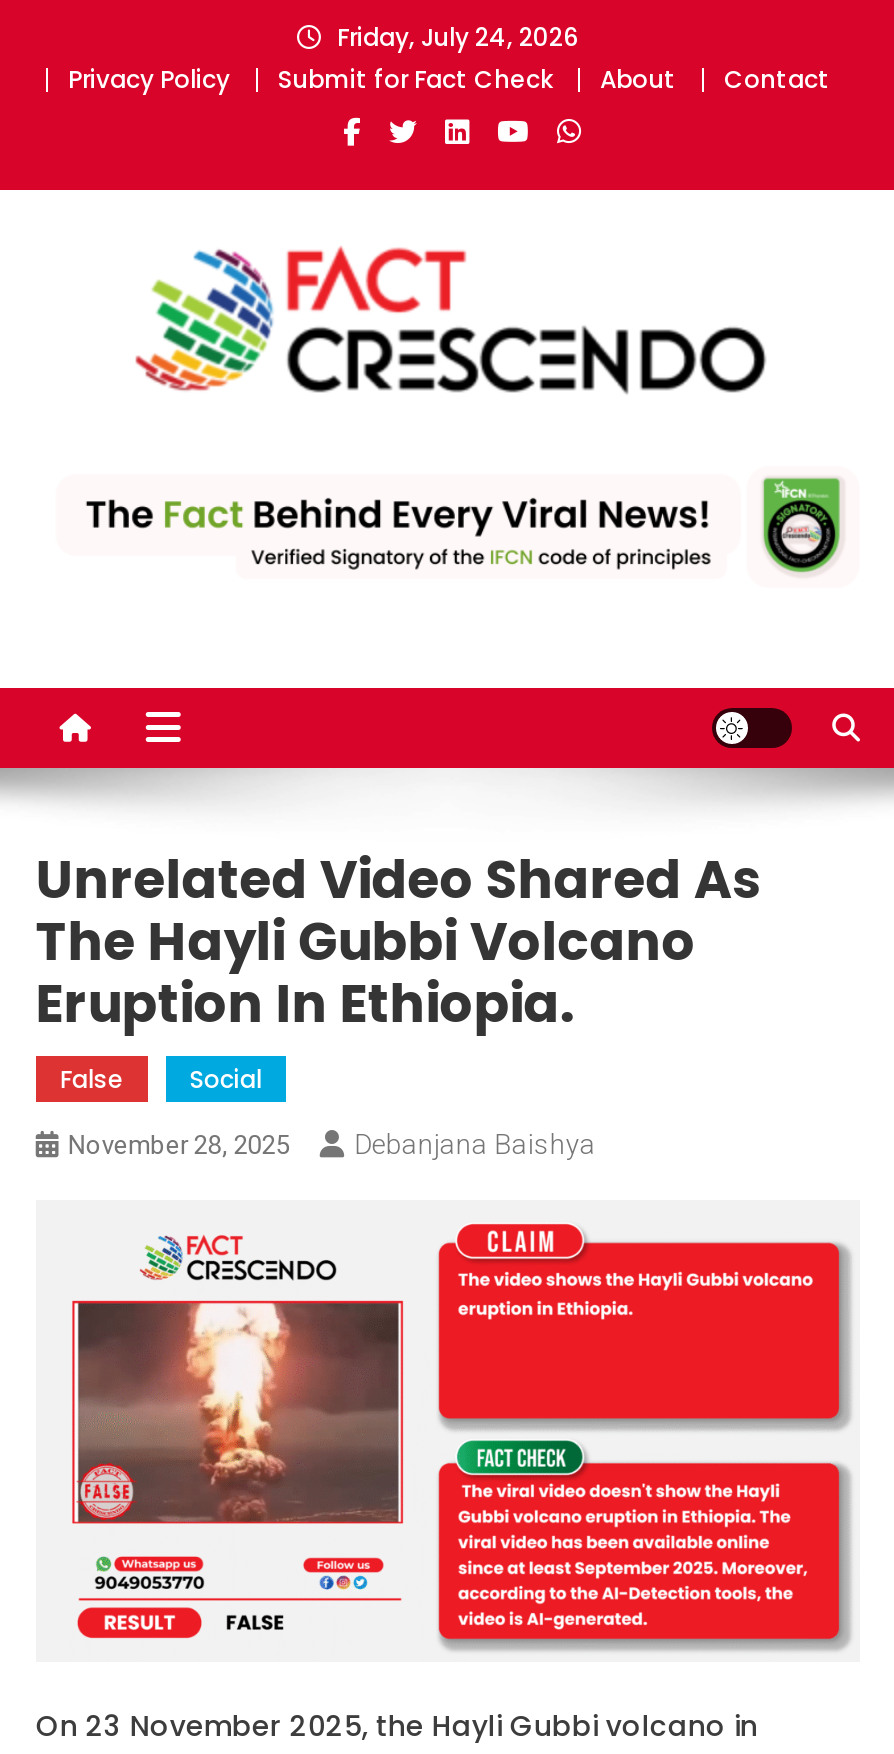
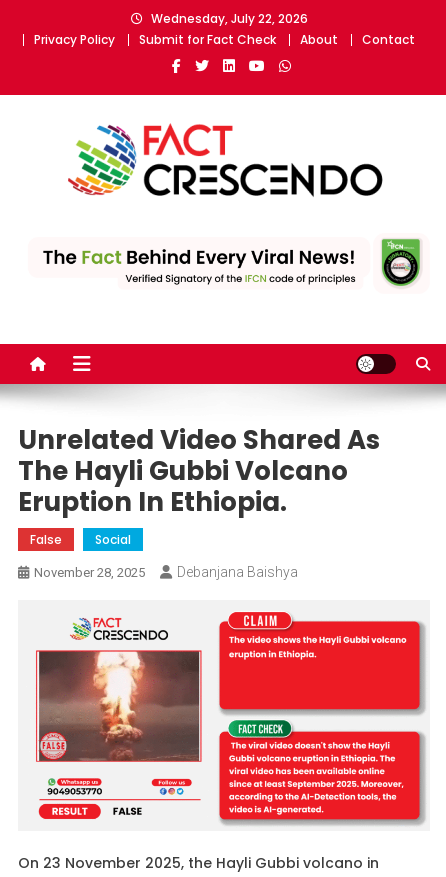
[337,20,579,54] Friday, July 24, 2026 -> [150,10,307,27] Wednesday, July 22, 2026

